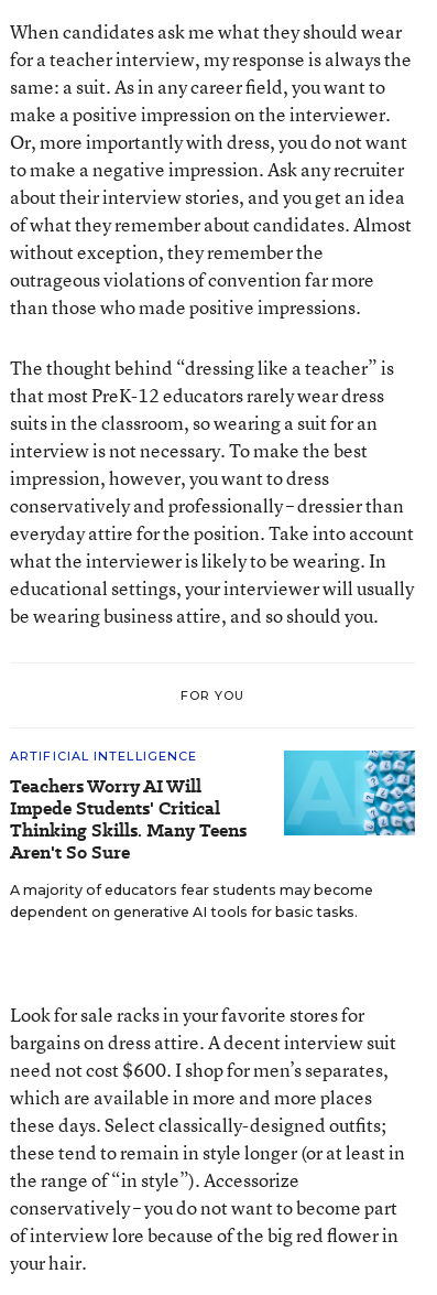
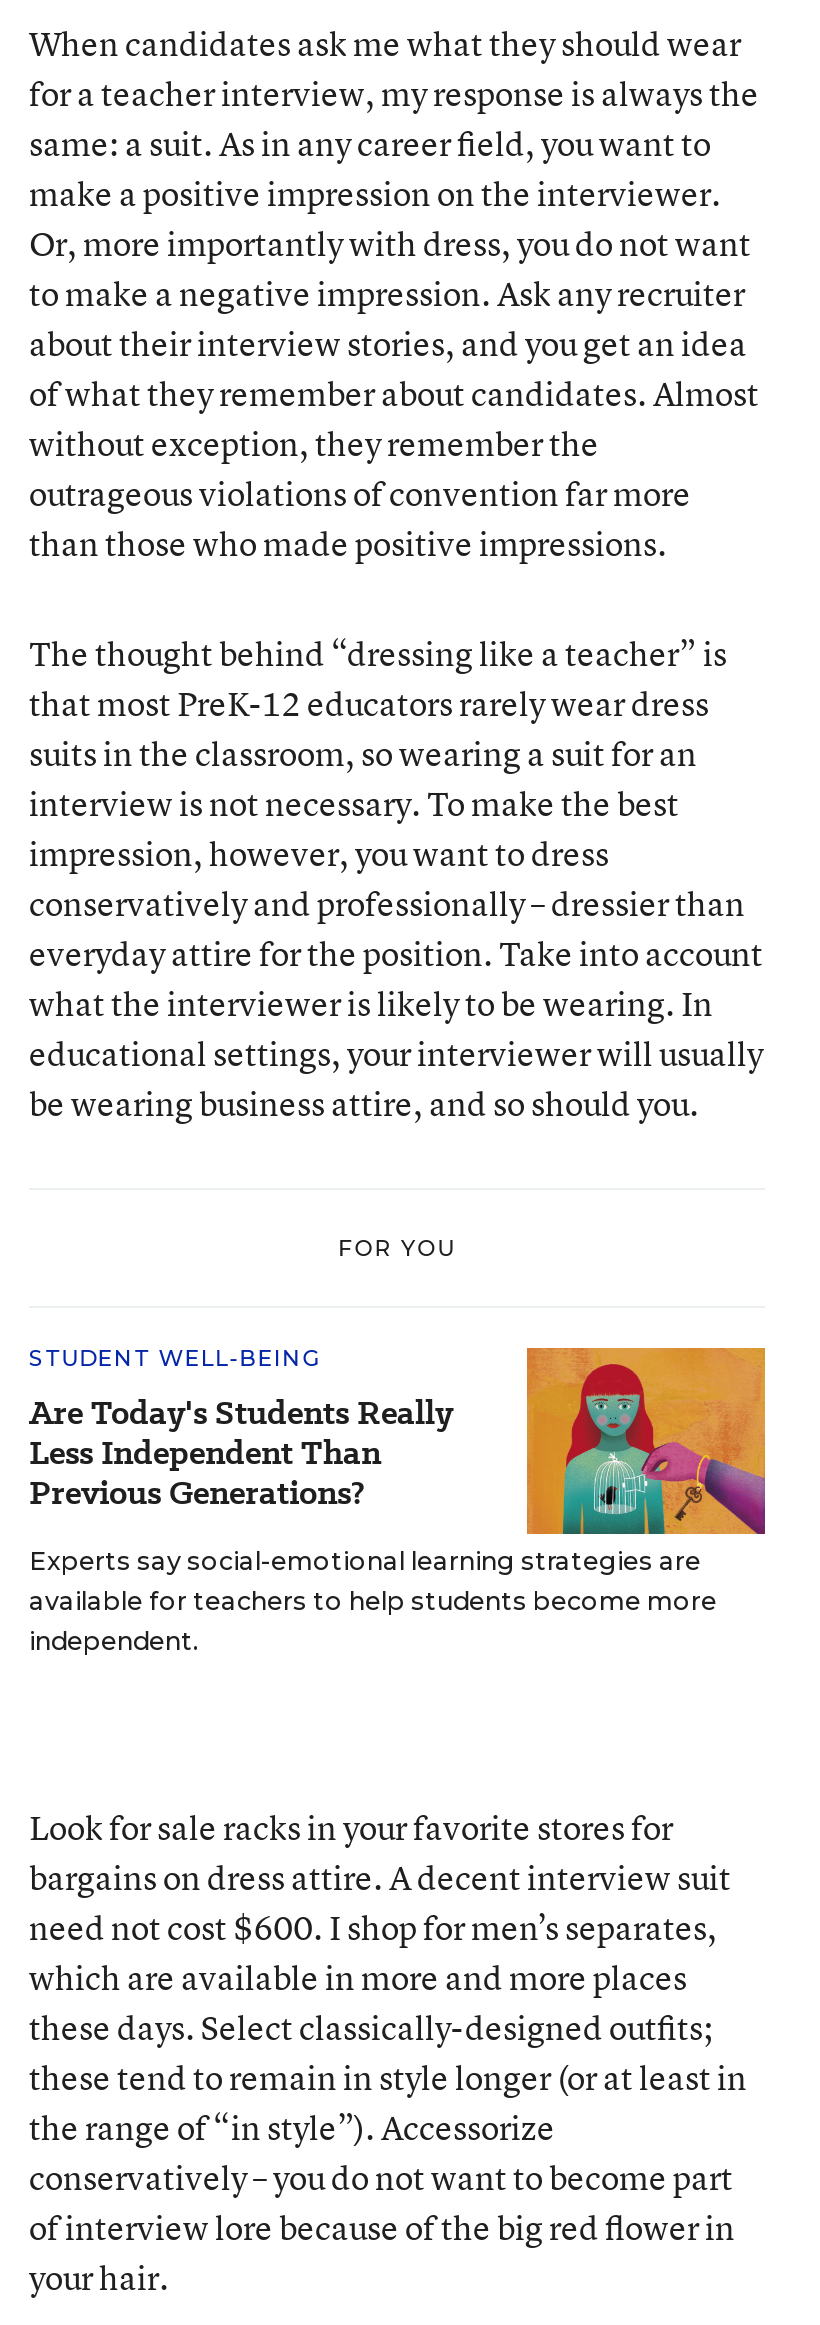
[10,748,247,865] ARTIFICIAL INTELLIGENCE | Teachers Worry AI Will | Impede Students' Critical | Thinking Skills. Many Teens | Aren't So Sure -> [29,1344,453,1516] STUDENT WELL-BEING | Are Today's Students Really | Less Independent Than | Previous Generations?
[10,749,416,920] [image] | A majority of educators fear students may become | dependent on generative AI tools for basic tasks. -> [29,1346,767,1656] [image] | Experts say social-emotional learning strategies are | available for teachers to help students become more | independent.

